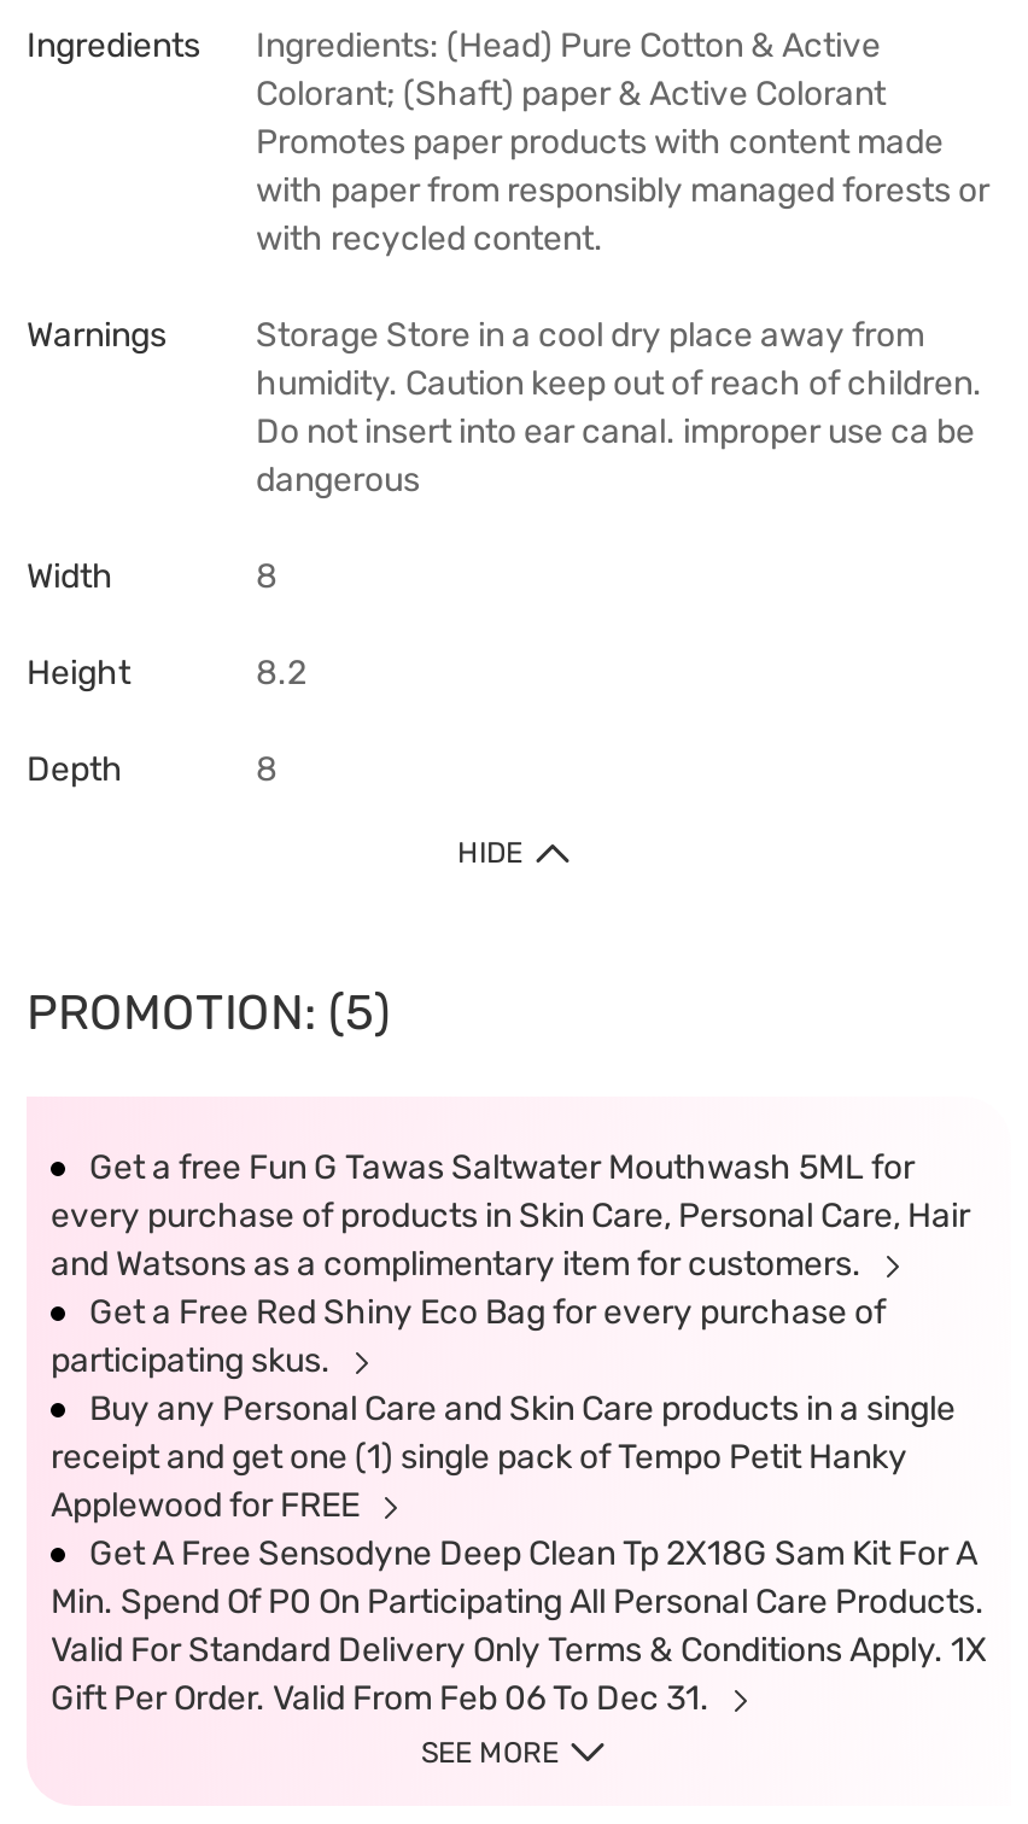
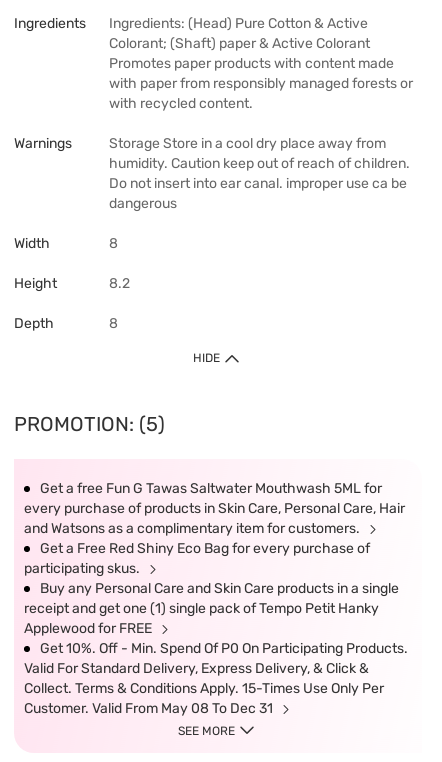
[51,1533,987,1719] Get A Free Sensodyne Deep Clean Tp 2X18G Sam Kit For A | Min. Spend Of P0 On Participating All Personal Care Products. | Valid For Standard Delivery Only Terms & Conditions Apply. 1X | Gift Per Order. Valid From Feb 06 To Dec 31. -> [24,640,408,717] Get 10%. Off - Min. Spend Of P0 On Participating Products. | Valid For Standard Delivery, Express Delivery, & Click & | Collect. Terms & Conditions Apply. 15-Times Use Only Per | Customer. Valid From May 08 To Dec 31

